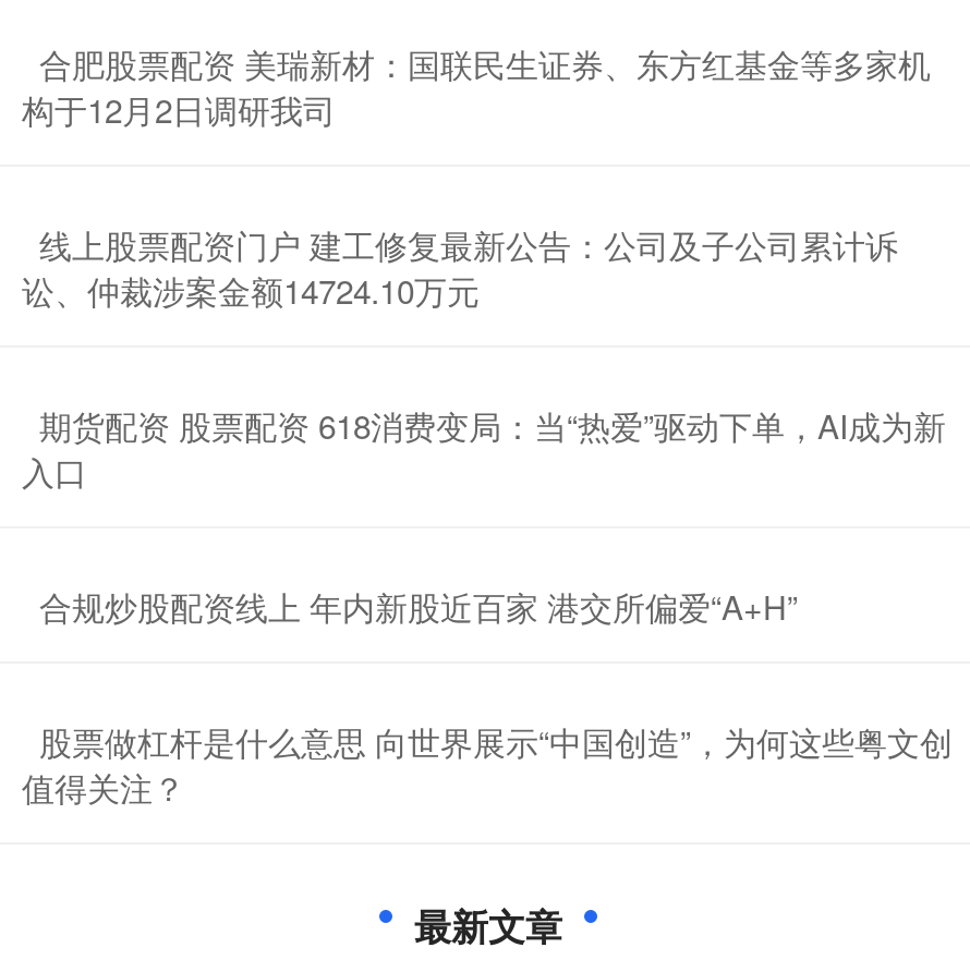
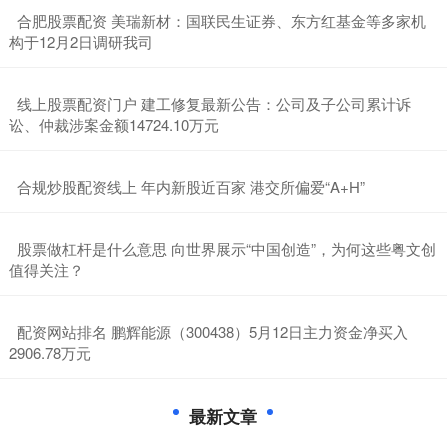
[22,402,946,493] 期货配资 股票配资 618消费变局：当“热爱”驱动下单，AI成为新 | 入口 -> none
moved [22,583,953,809] -> [9,176,436,280]: 合规炒股配资线上 年内新股近百家 港交所偏爱“A+H” | 股票做杠杆是什么意思 向世界展示“中国创造”，为何这些粤文创 | 值得关注？
none -> [9,321,408,363] 配资网站排名 鹏辉能源（300438）5月12日主力资金净买入 | 2906.78万元

